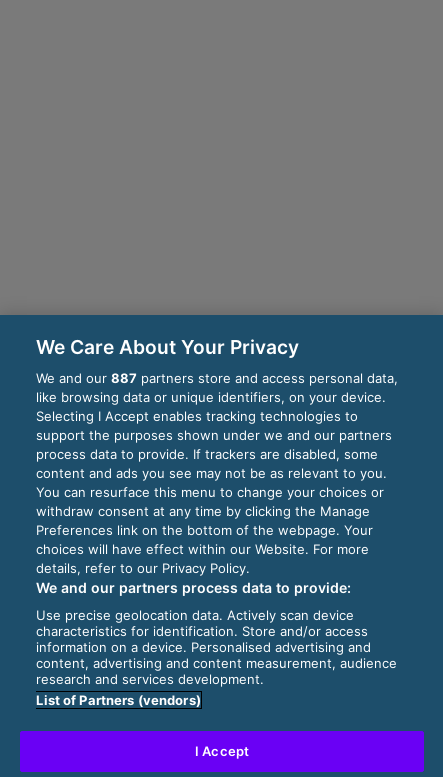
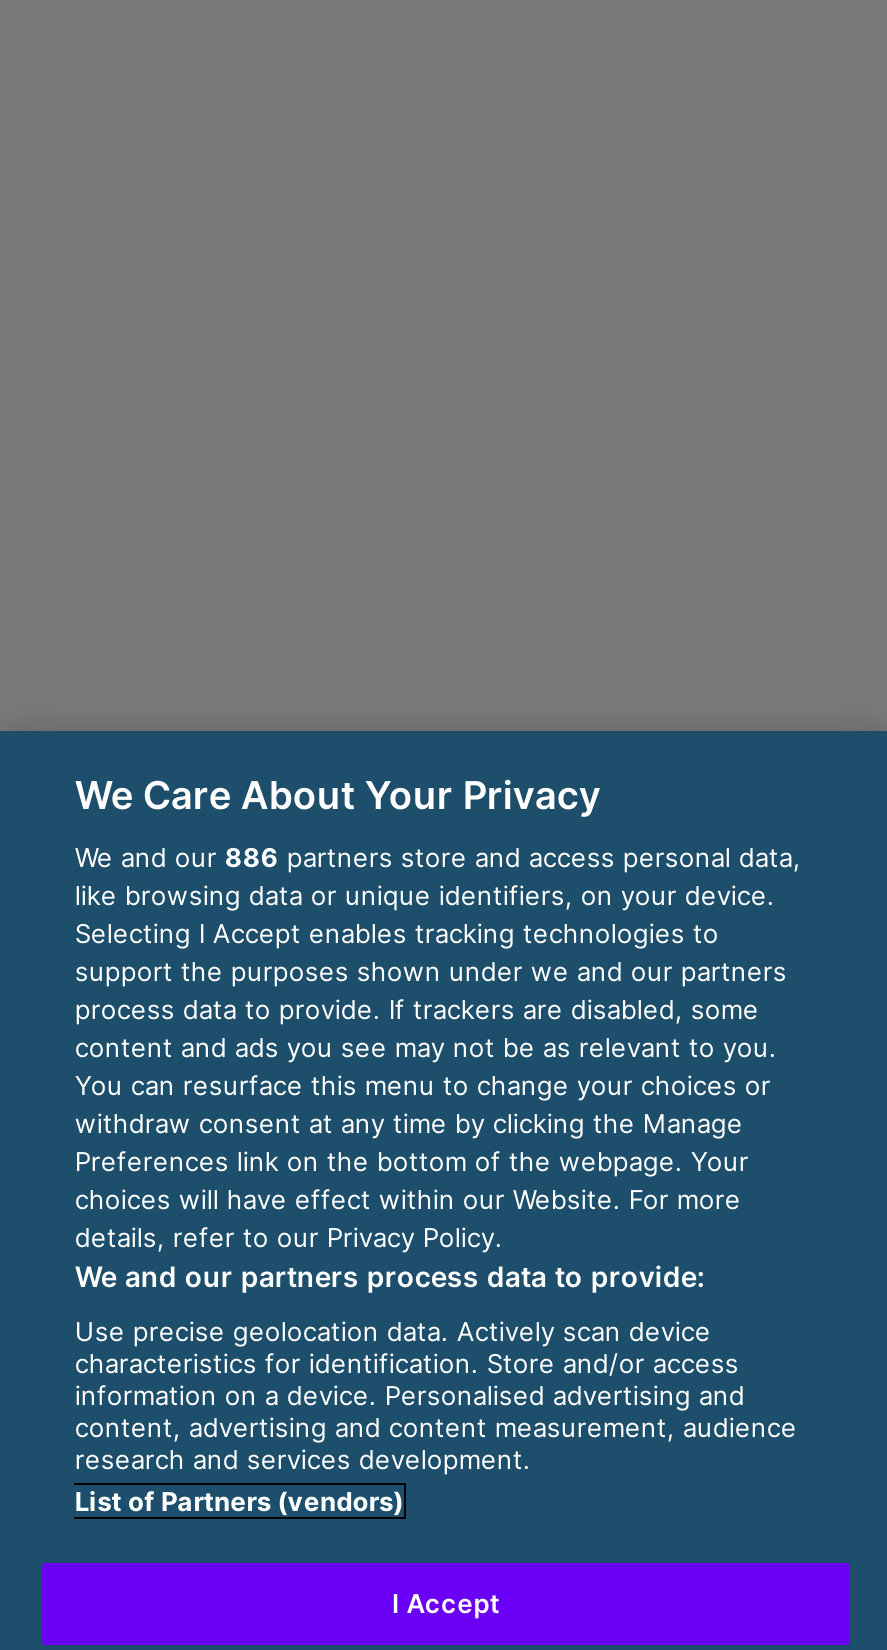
[36,370,398,386] We and our 887 partners store and access personal data, -> [75,841,801,873] We and our 886 partners store and access personal data,

